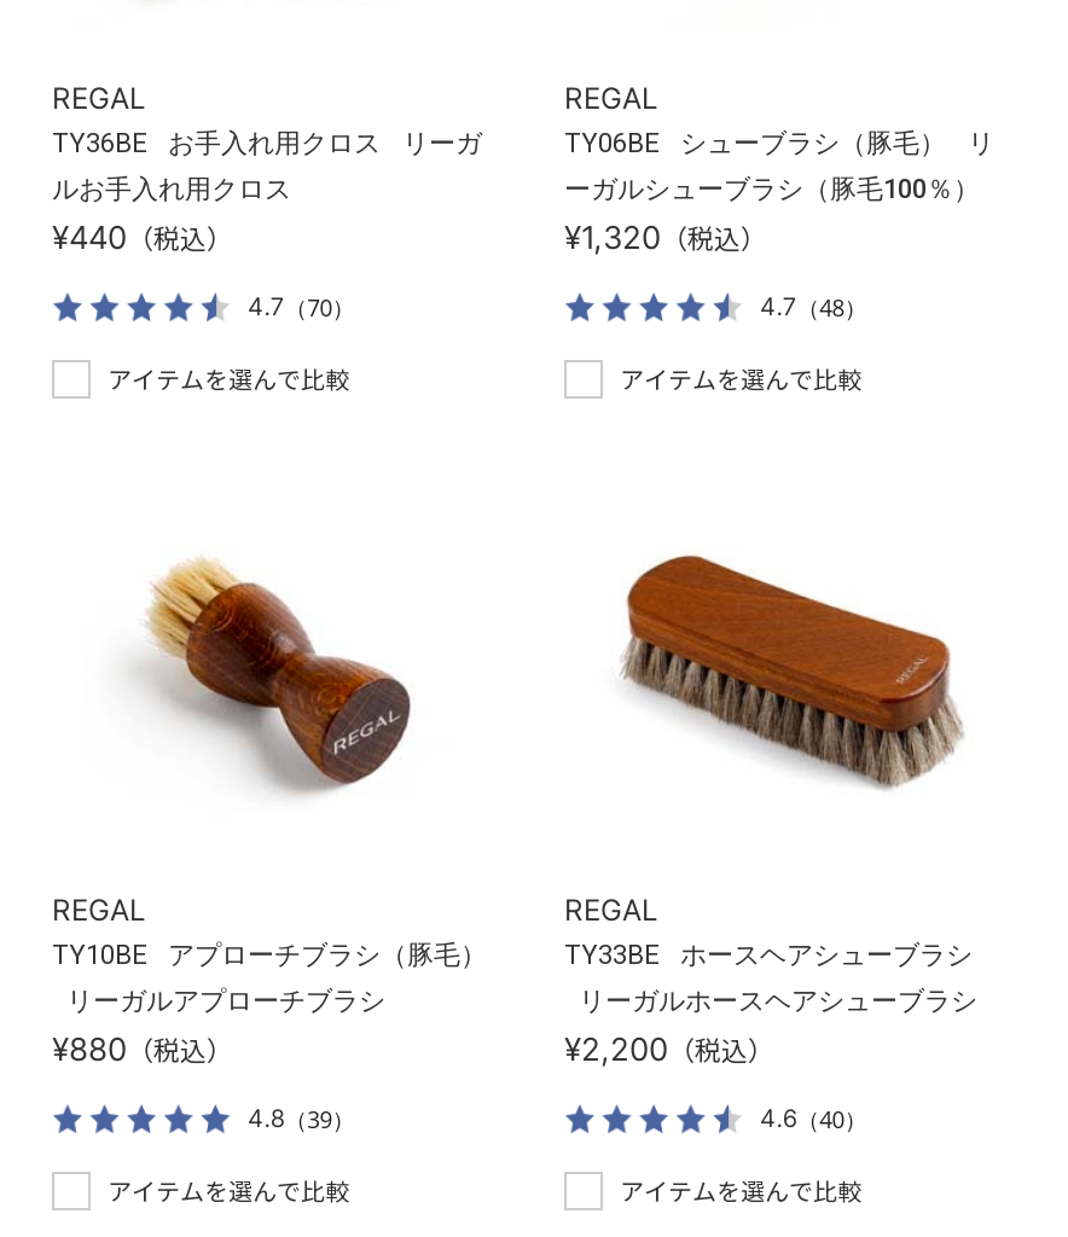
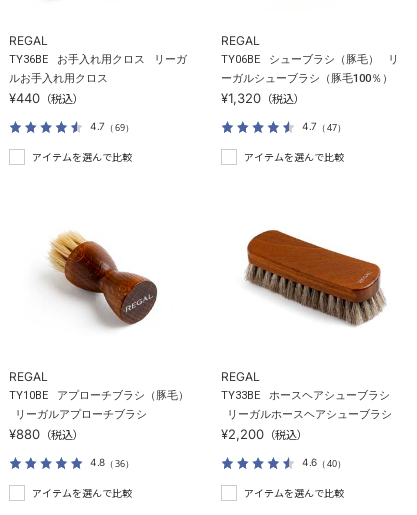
[248,291,354,324] 4.7（70） -> [90,120,134,134] 4.7（69）
[760,291,867,324] 4.7（48） -> [302,120,346,134] 4.7（47）
[248,1102,354,1135] 4.8（39） -> [90,456,134,470] 4.8（36）

